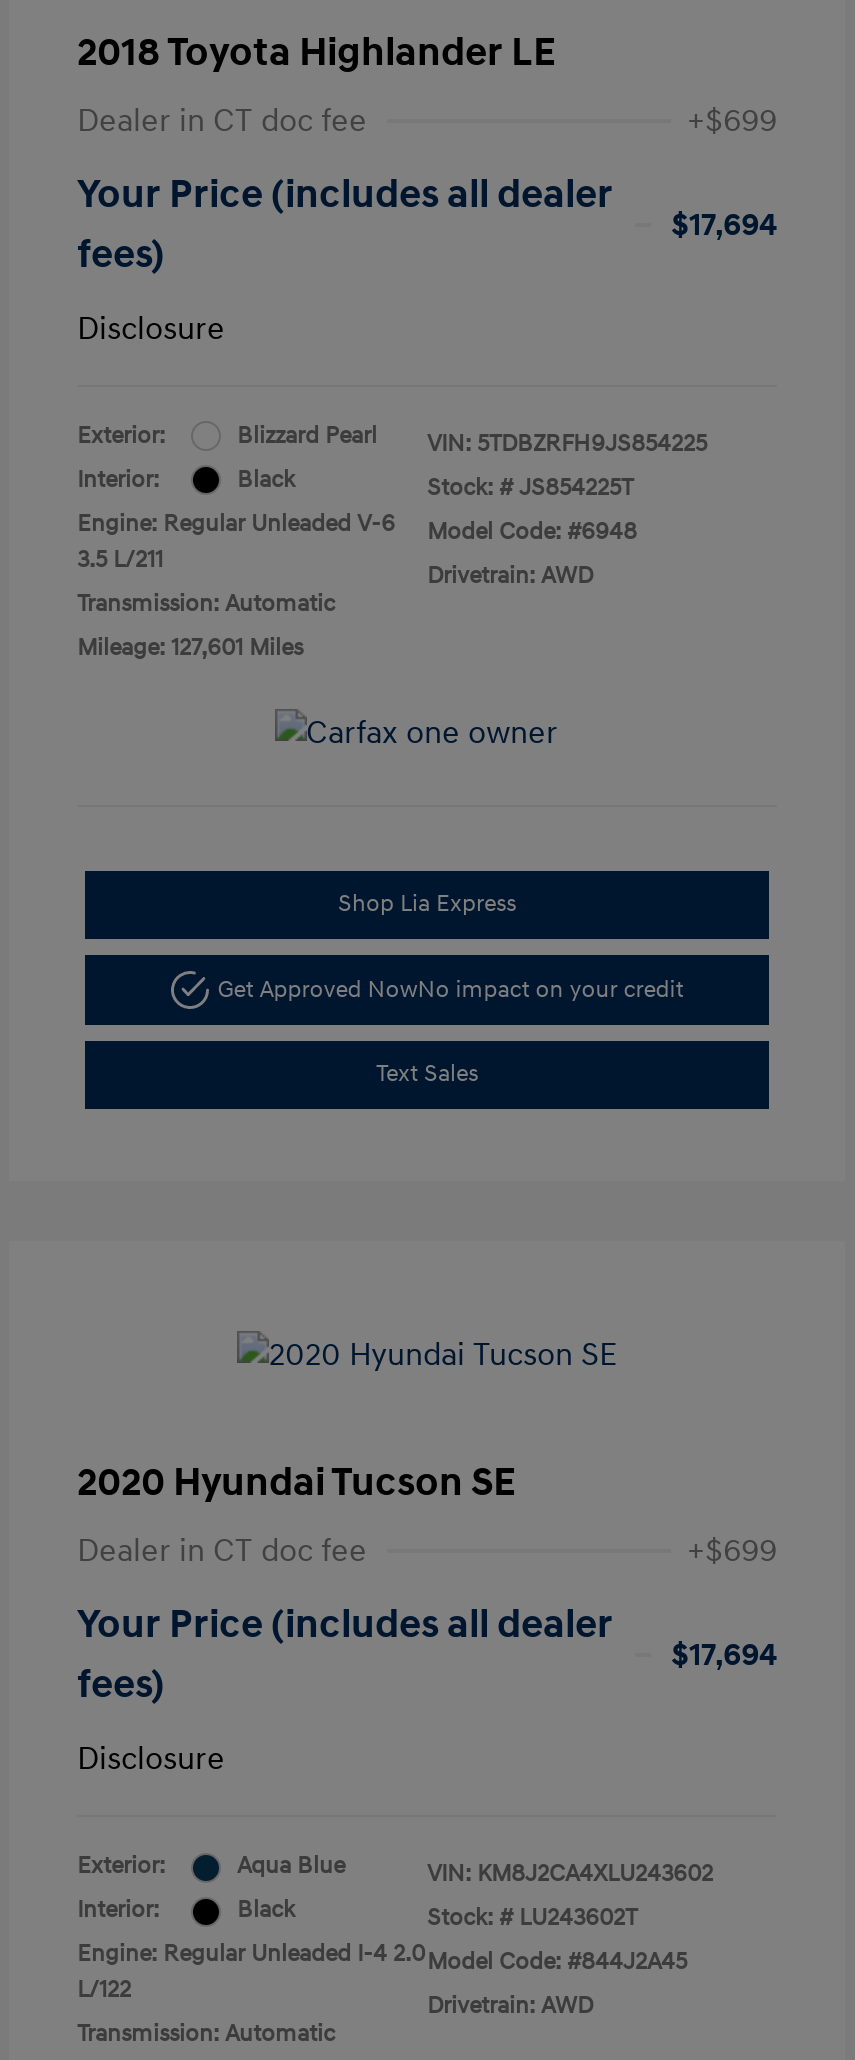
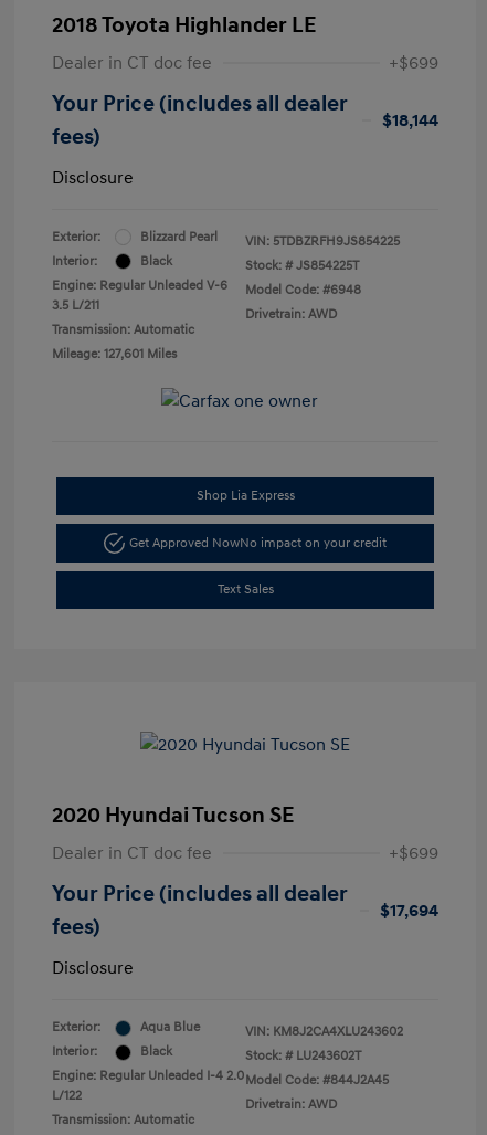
[671,205,777,245] $17,694 -> [382,109,438,131] $18,144

